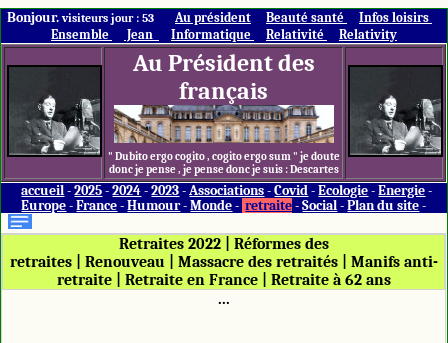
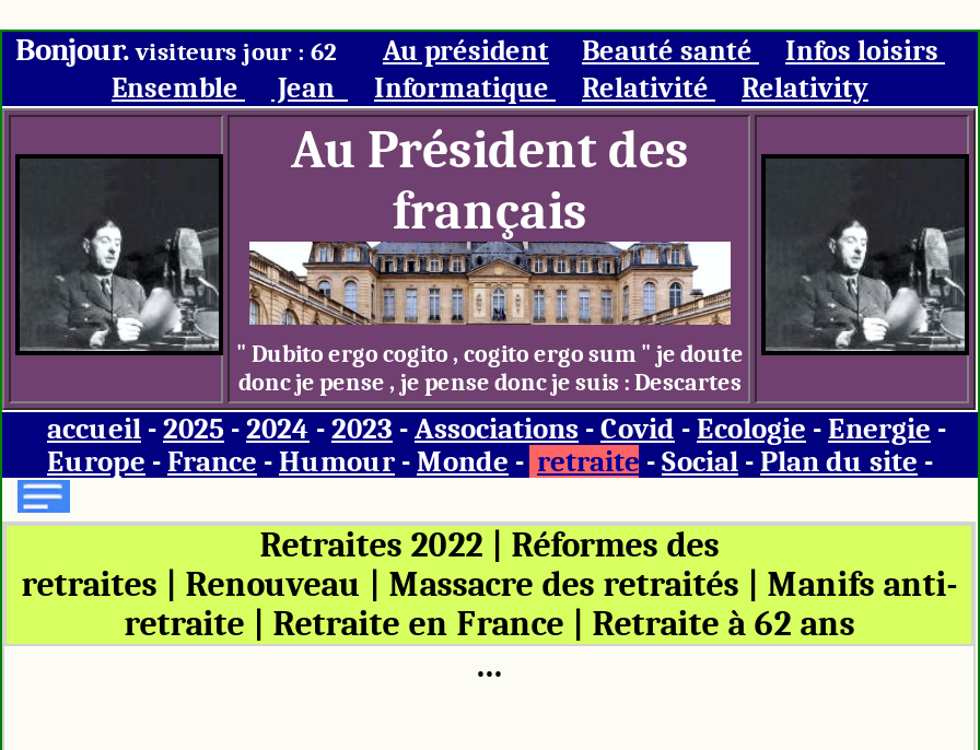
[7,9,163,26] Bonjour. visiteurs jour : 53 -> [15,32,357,69] Bonjour. visiteurs jour : 62

